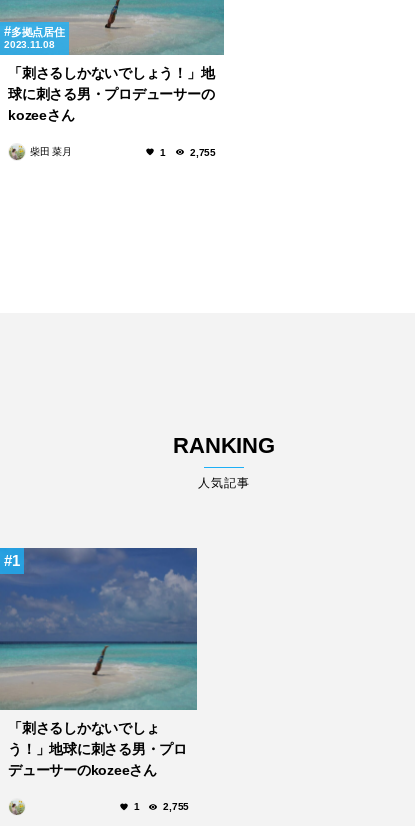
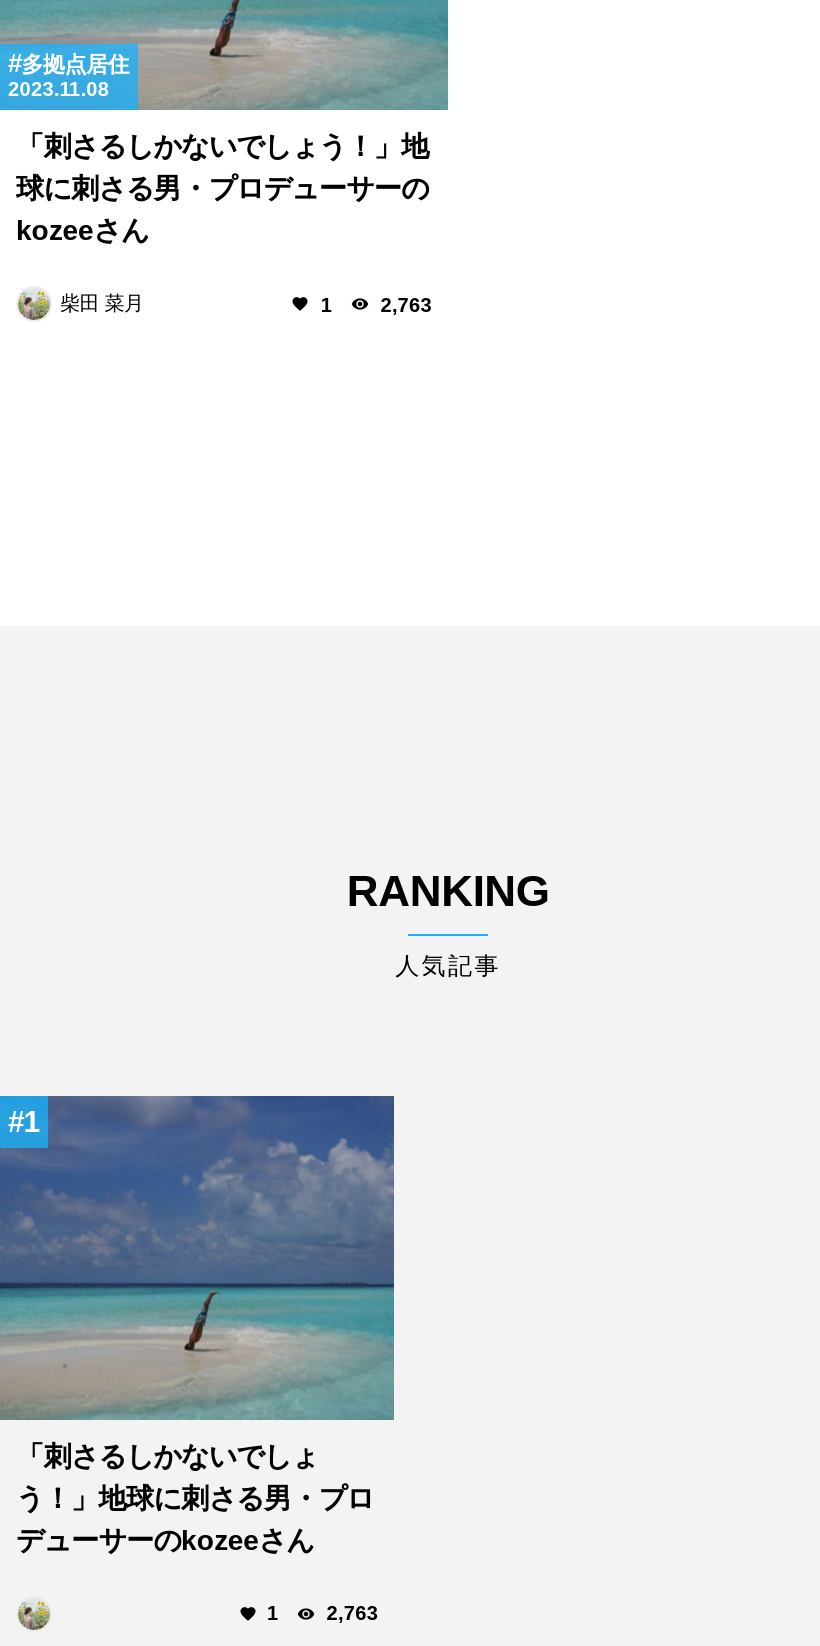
[190,147,216,158] 2,755 -> [380,294,432,316] 2,763
[163,801,189,812] 2,755 -> [327,1602,378,1624] 2,763

